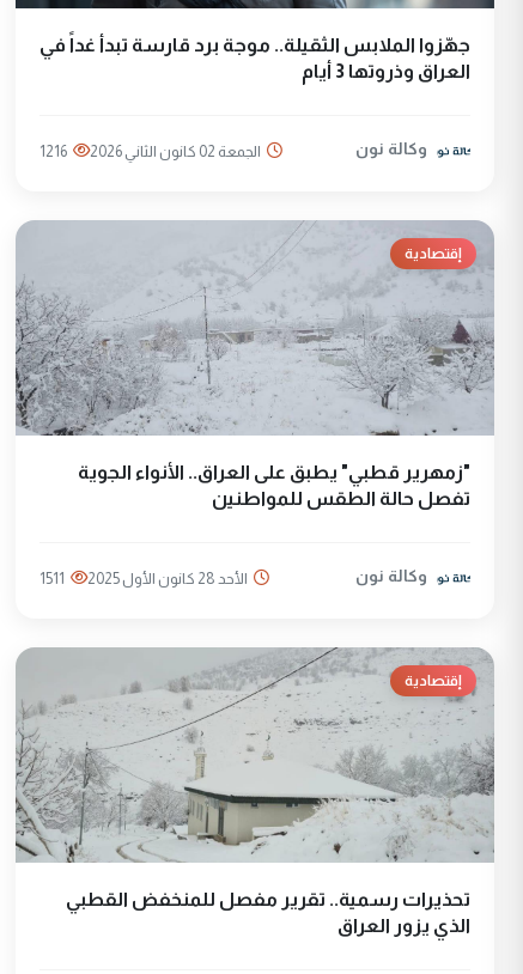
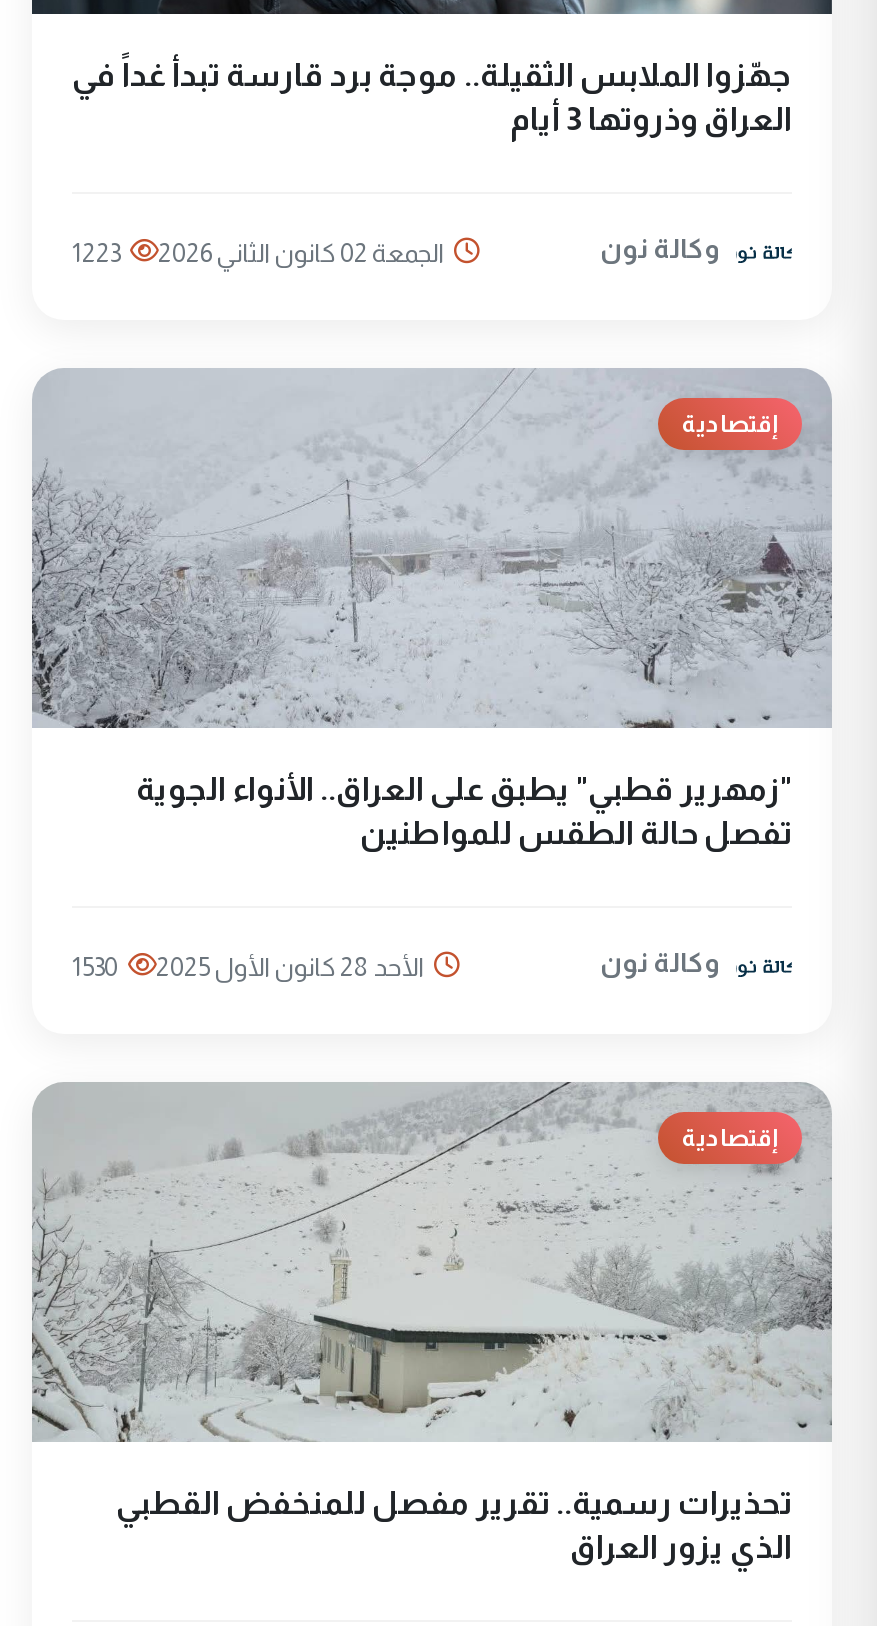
[39,142,67,160] 1216 -> [72,237,120,267] 1223
[39,569,65,587] 1511 -> [72,951,118,981] 1530

